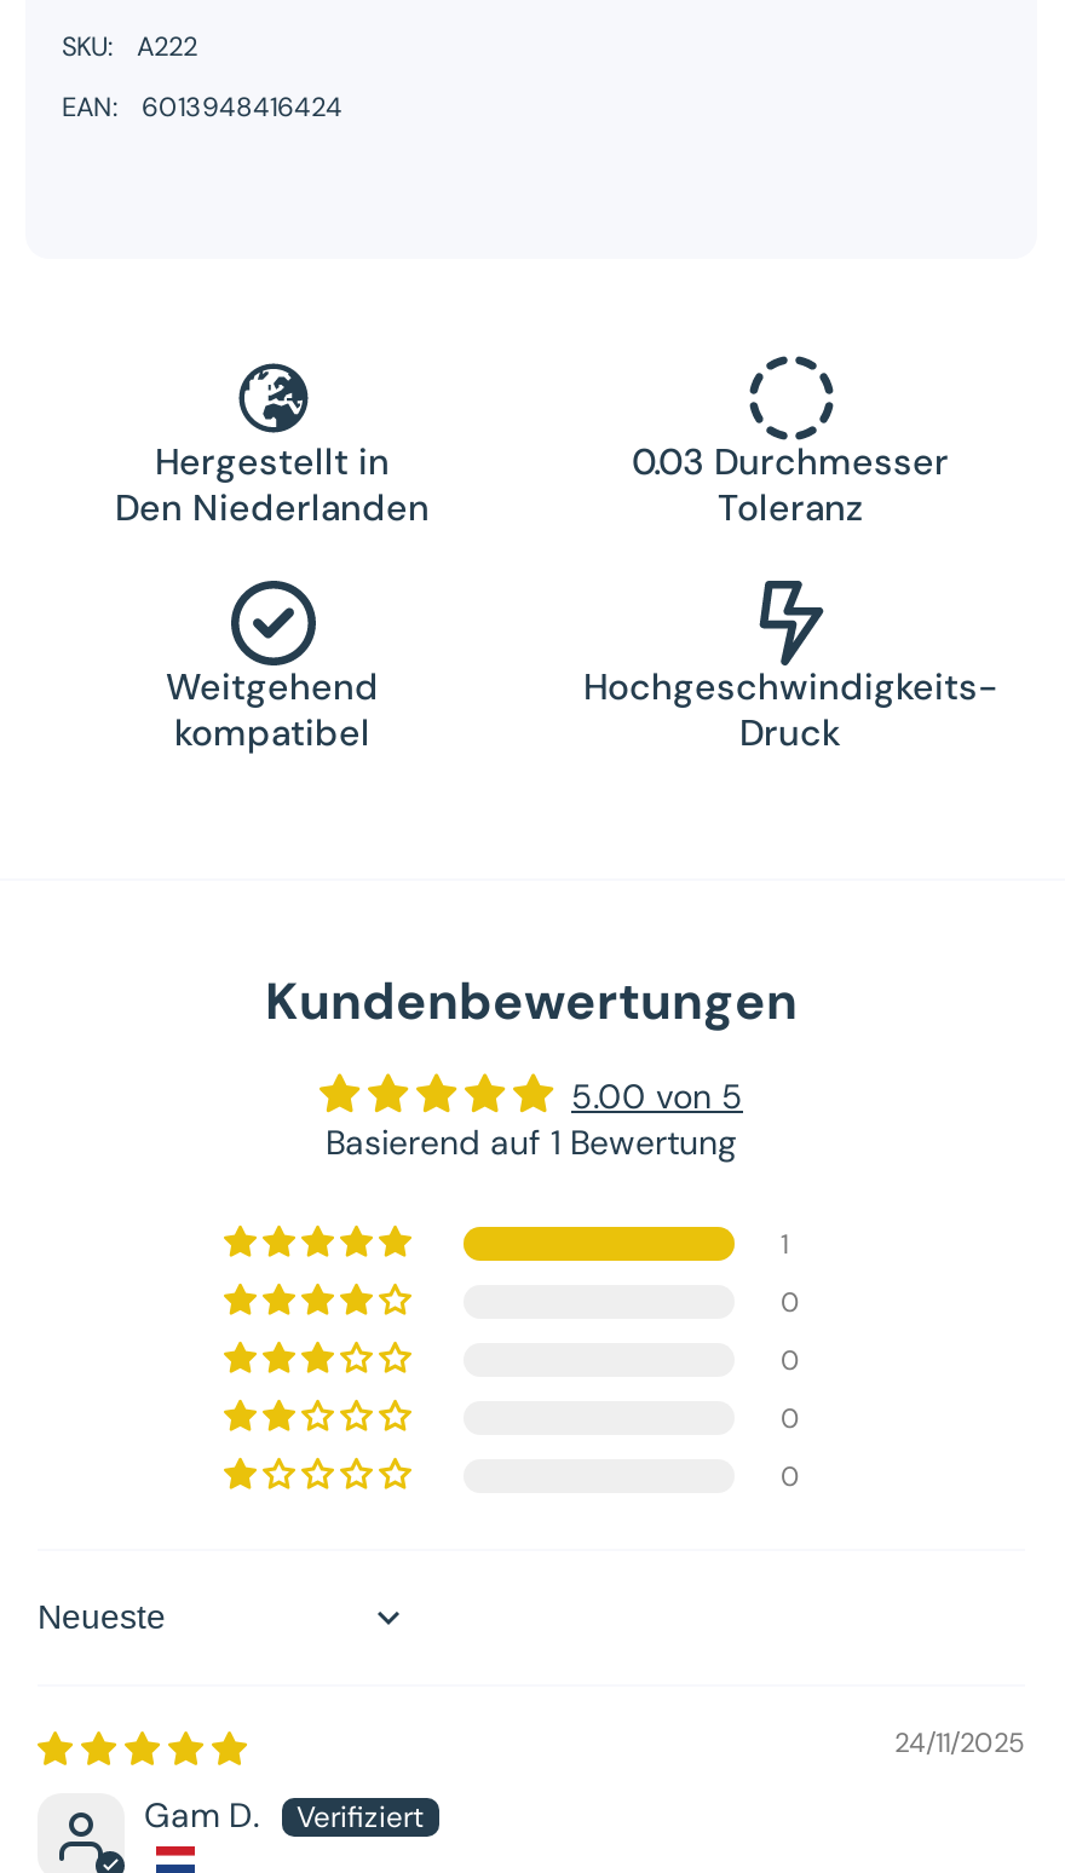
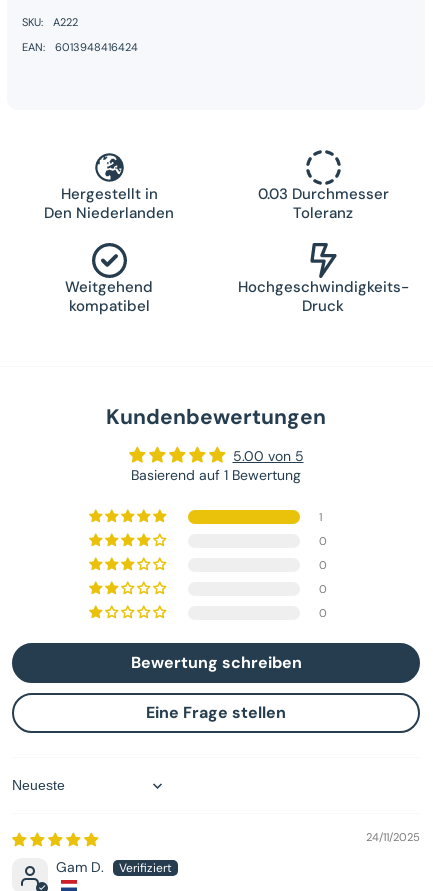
none -> [130,652,301,723] Bewertung schreiben | Eine Frage stellen

